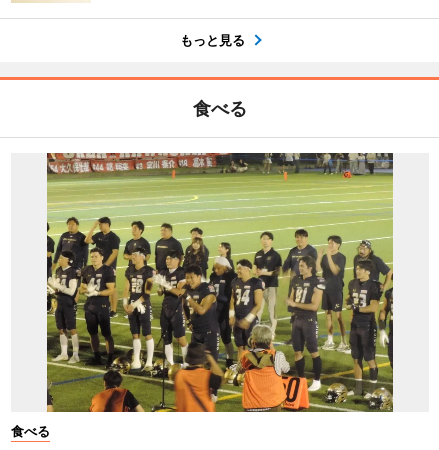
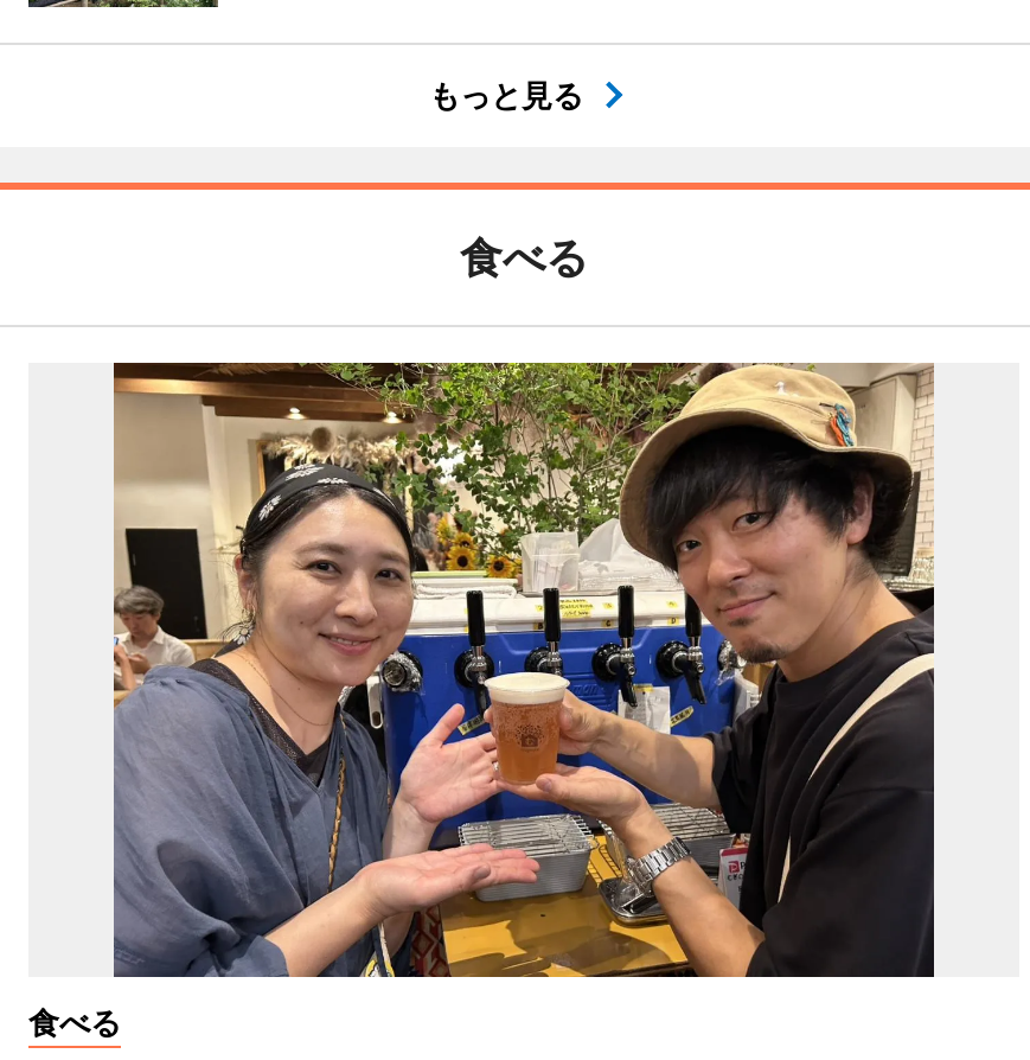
[46,152,394,413] [image] -> [111,360,936,979] [image]

